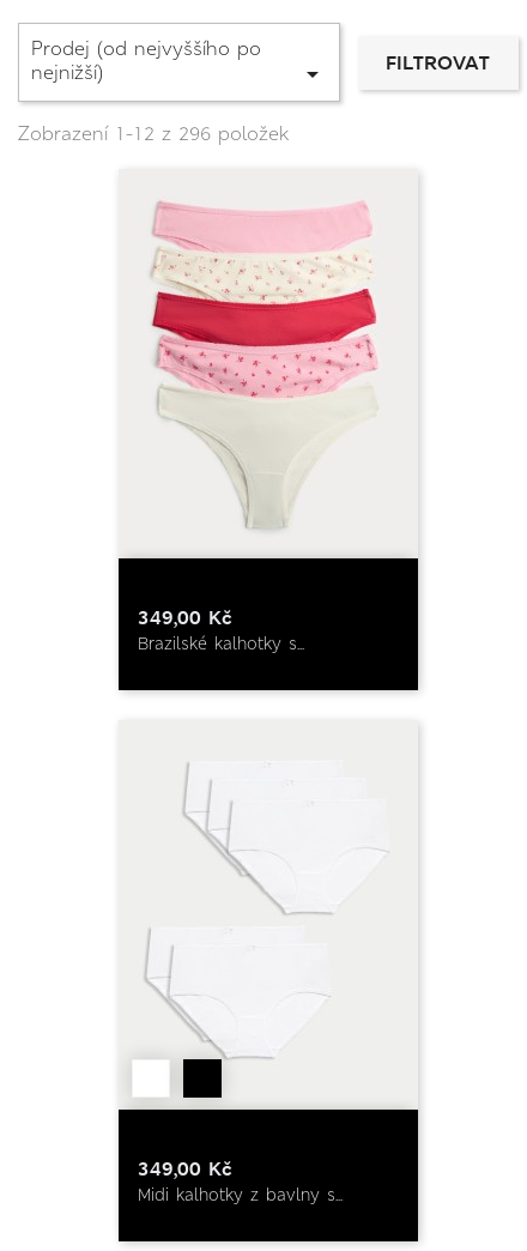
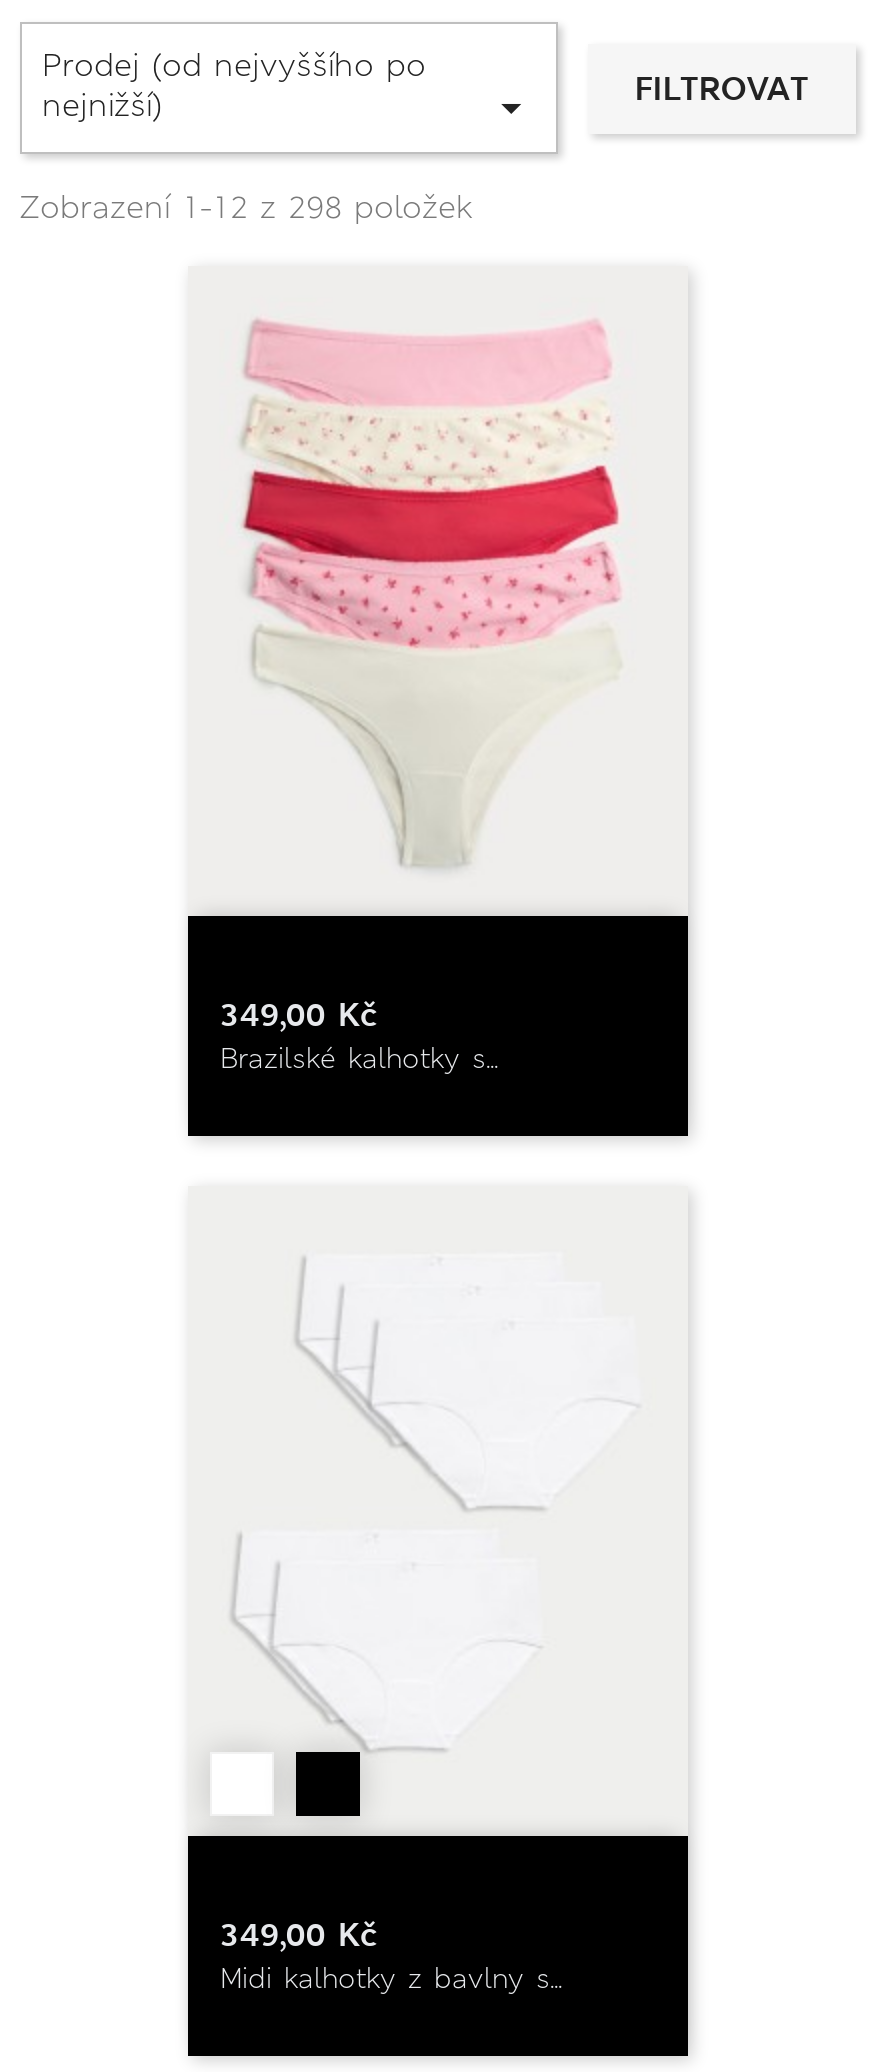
[18,120,289,146] Zobrazení 1-12 z 296 položek -> [20,184,472,228] Zobrazení 1-12 z 298 položek

